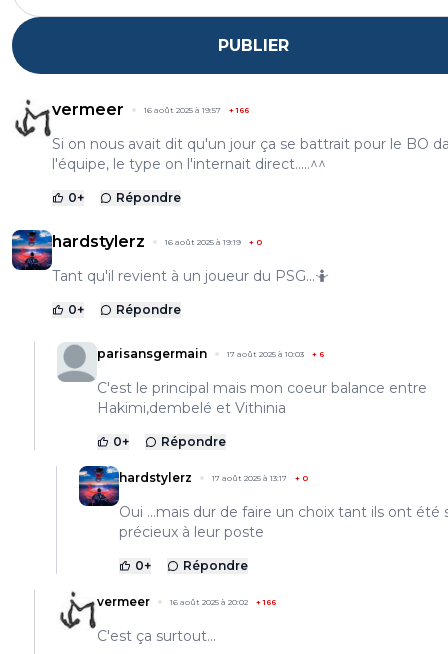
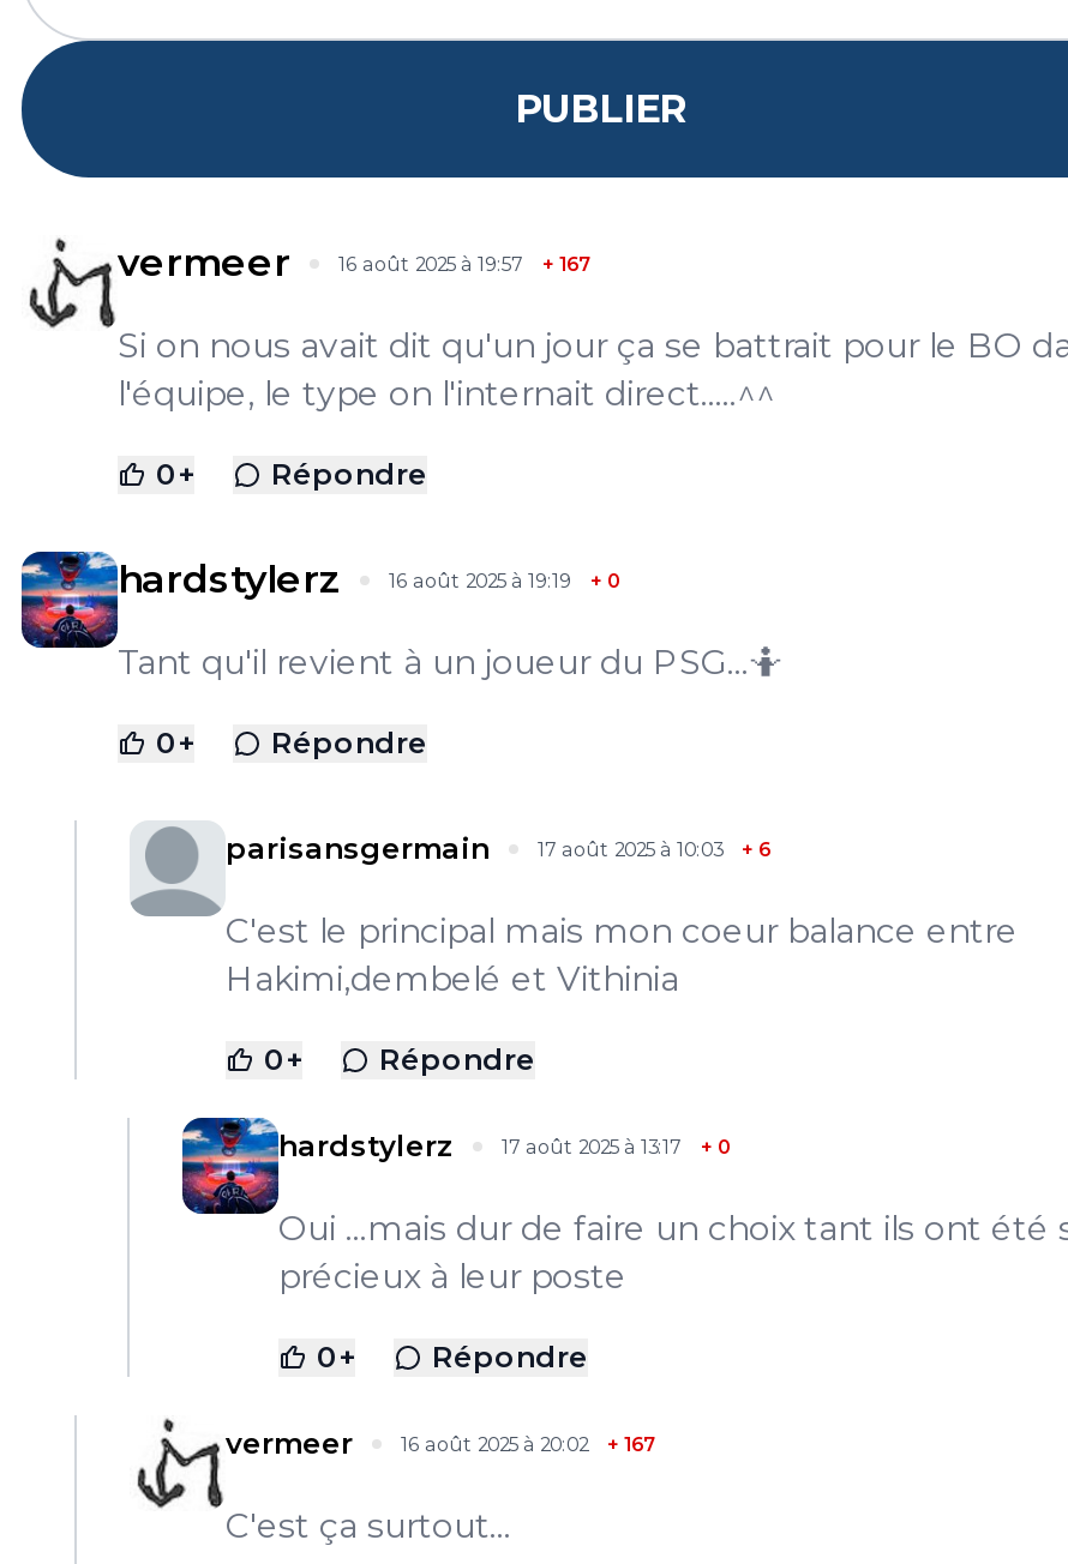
[52,100,249,119] vermeer 16 août 2025 à 19:57 + 166 -> [118,240,593,286] vermeer 16 août 2025 à 19:57 + 167
[97,594,276,609] vermeer 16 août 2025 à 20:02 + 166 -> [226,1425,658,1461] vermeer 16 août 2025 à 20:02 + 167

